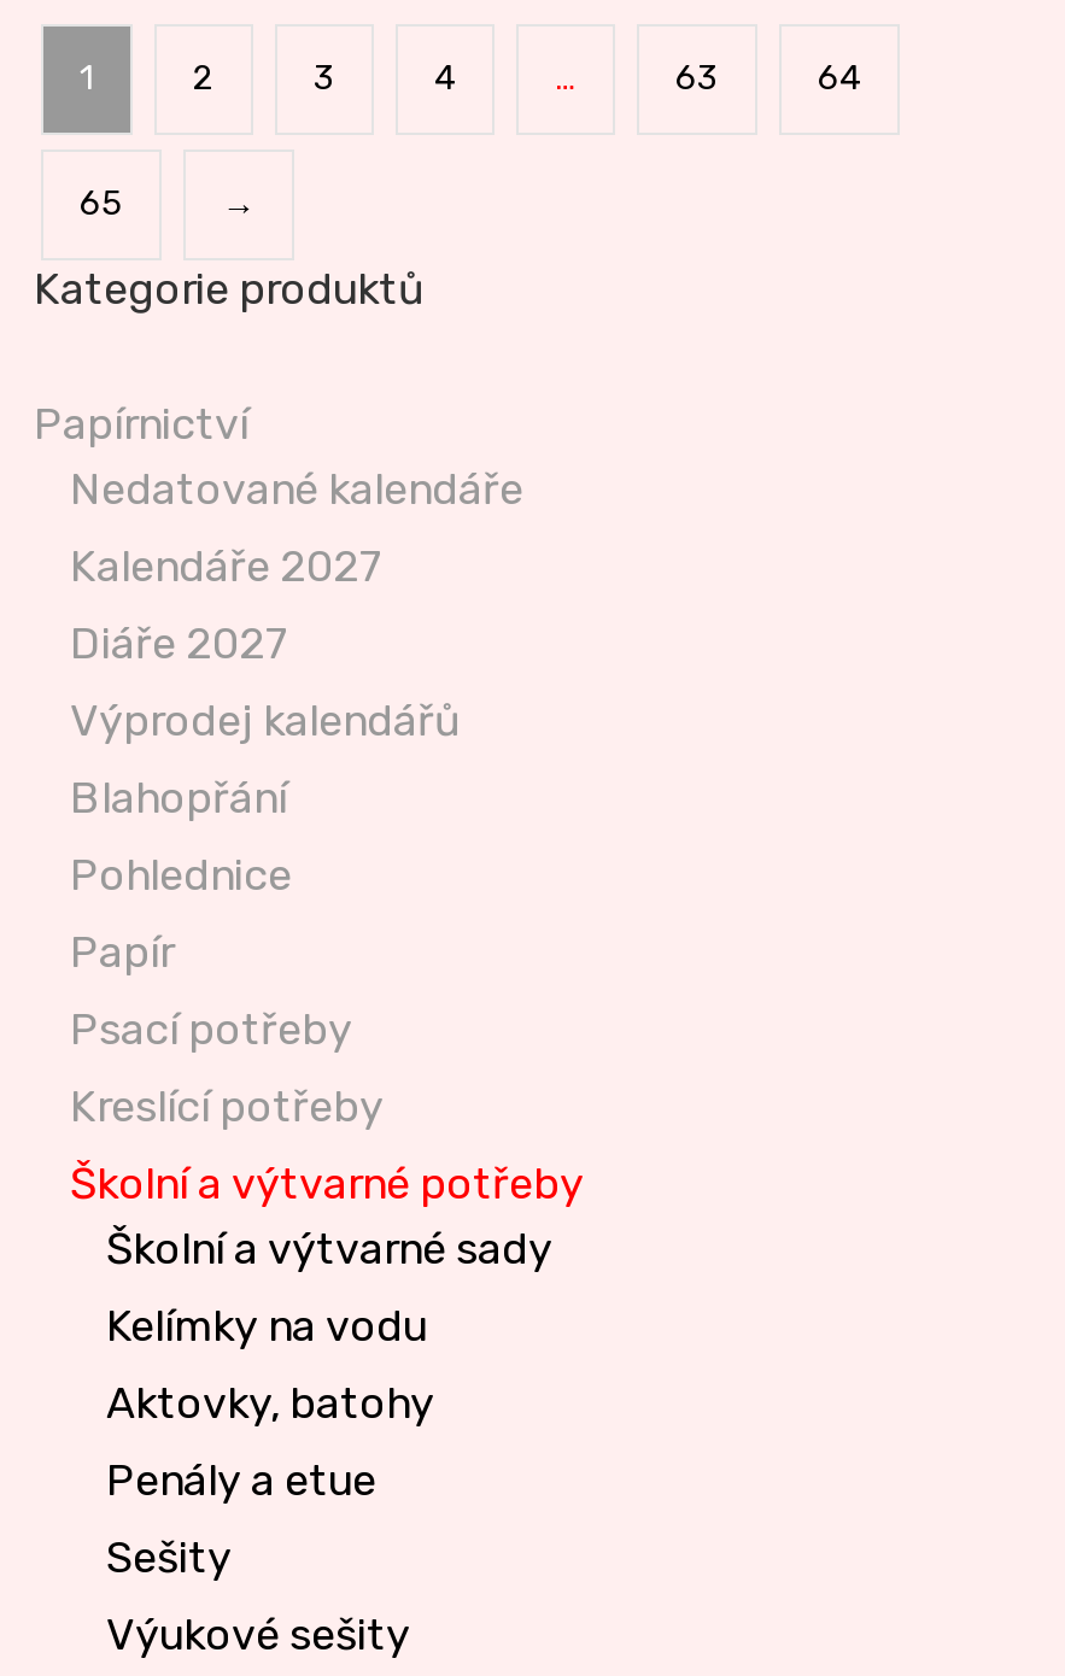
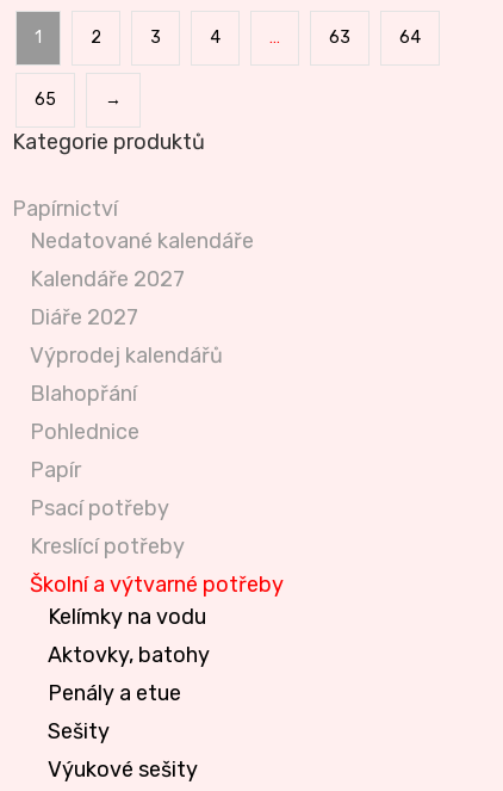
[106,1222,552,1275] Školní a výtvarné sady -> none

